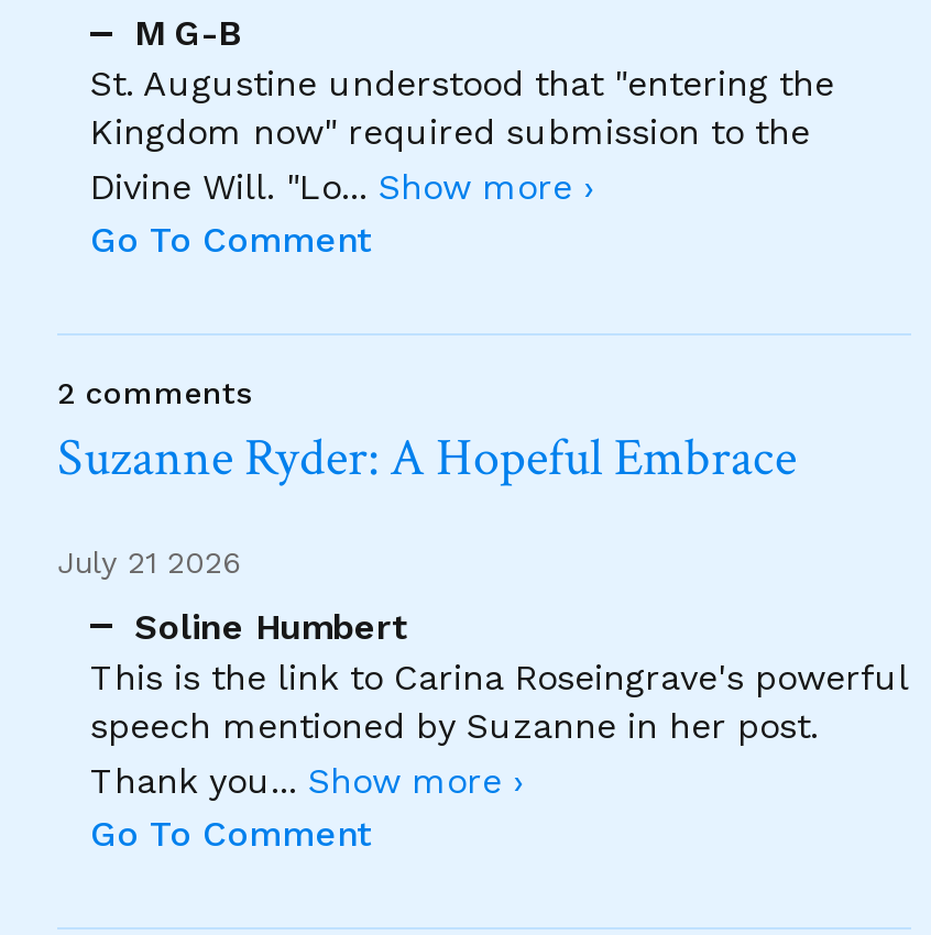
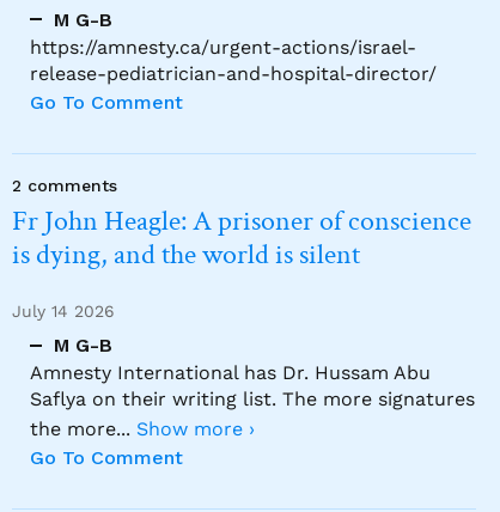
[90,63,834,208] St. Augustine understood that "entering the | Kingdom now" required submission to the | Divine Will. "Lo... Show more › -> [30,35,437,84] https://amnesty.ca/urgent-actions/israel- | release-pediatrician-and-hospital-director/
moved [57,219,372,410] -> [12,90,183,194]: Go To Comment | 2 comments
[57,424,808,492] Suzanne Ryder: A Hopeful Embrace -> [12,202,471,272] Fr John Heagle: A prisoner of conscience | is dying, and the world is silent
[57,544,242,580] July 21 2026 -> [12,301,115,320] July 14 2026
[90,605,907,801] Soline Humbert | This is the link to Carina Roseingrave's powerful | speech mentioned by Suzanne in her post. | Thank you... Show more › -> [30,334,475,440] M G-B | Amnesty International has Dr. Hussam Abu | Saflya on their writing list. The more signatures | the more... Show more ›

